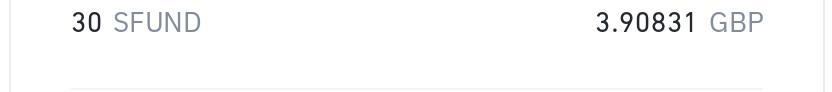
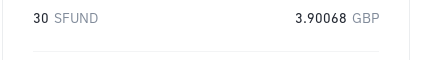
[595,10,763,38] 3.90831 GBP -> [295,12,379,26] 3.90068 GBP

